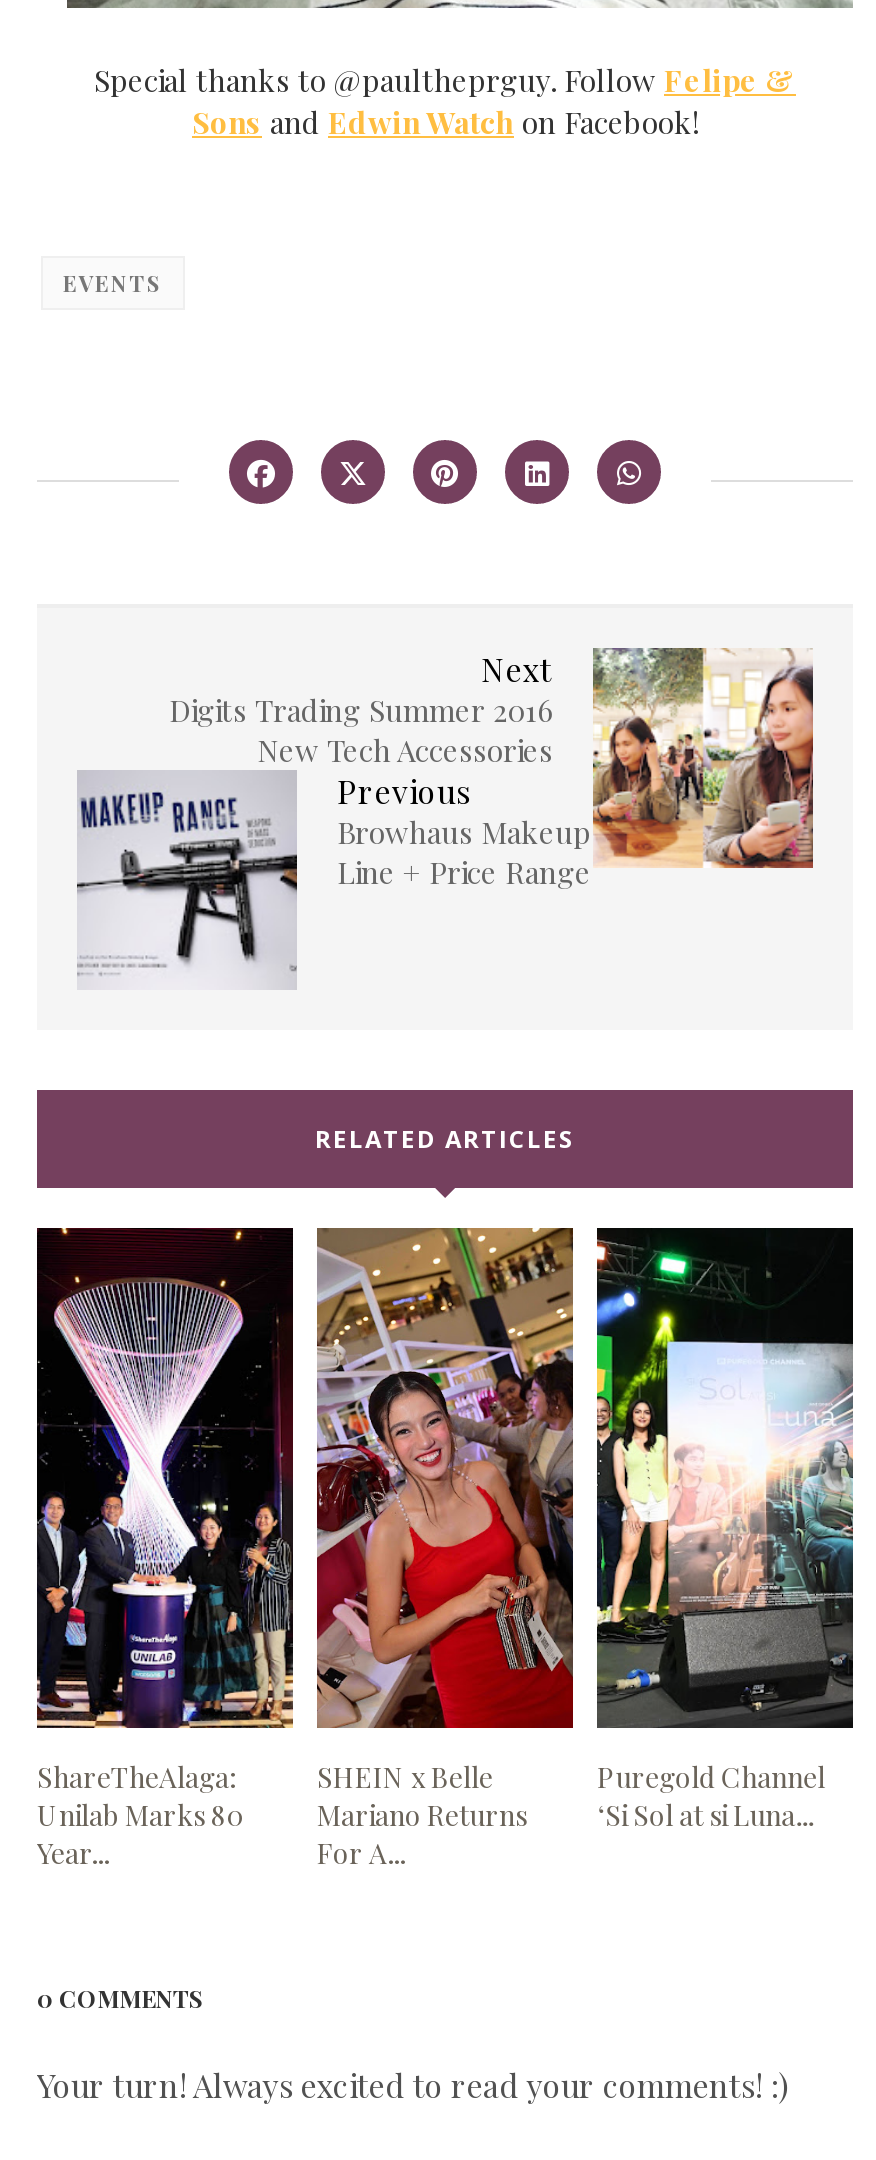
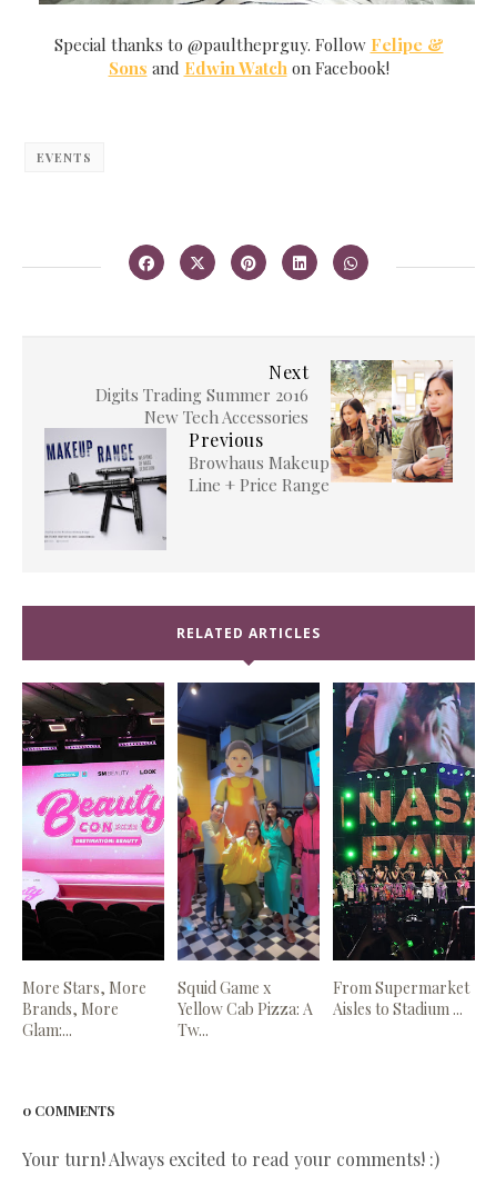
[35,1226,295,1872] [image] | ShareTheAlaga: | Unilab Marks 80 | Year... -> [21,681,165,1041] [image] | More Stars, More | Brands, More | Glam:...
[315,1226,575,1872] [image] | SHEIN x Belle | Mariano Returns | For A... -> [176,681,321,1041] [image] | Squid Game x | Yellow Cab Pizza: A | Tw...
[595,1226,855,1834] [image] | Puregold Channel | ‘Si Sol at si Luna... -> [332,681,476,1019] [image] | From Supermarket | Aisles to Stadium ...

